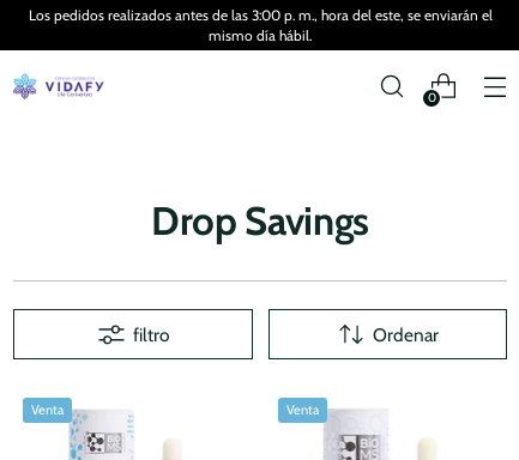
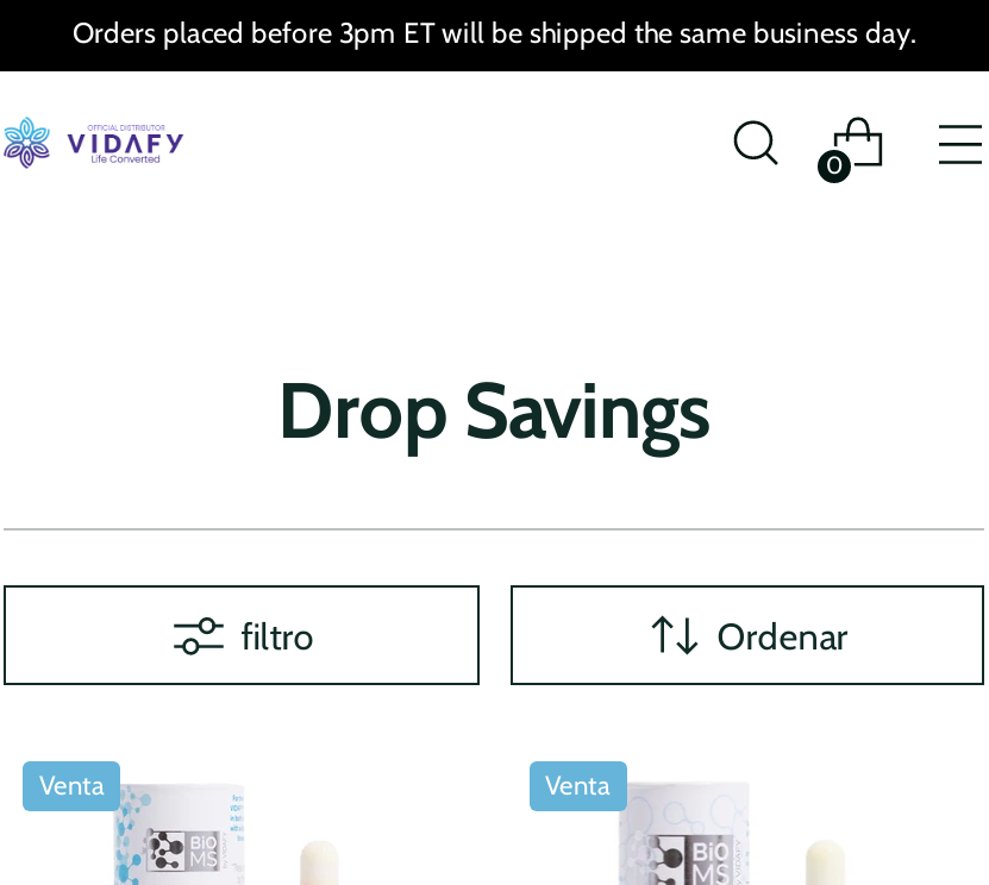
[28,6,492,44] Los pedidos realizados antes de las 3:00 p. m., hora del este, se enviarán el | mismo día hábil. -> [73,13,915,49] Orders placed before 3pm ET will be shipped the same business day.

